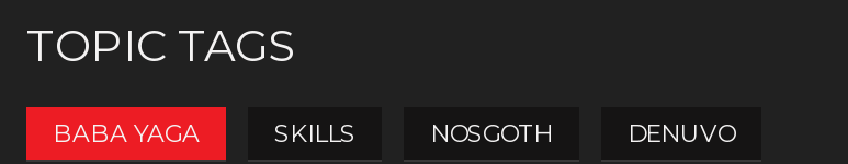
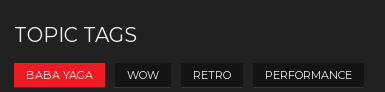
[274,118,735,148] SKILLS | NOSGOTH | DENUVO -> [127,68,352,82] WOW | RETRO | PERFORMANCE

